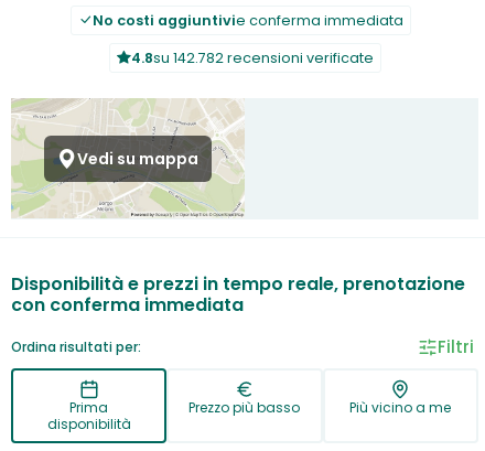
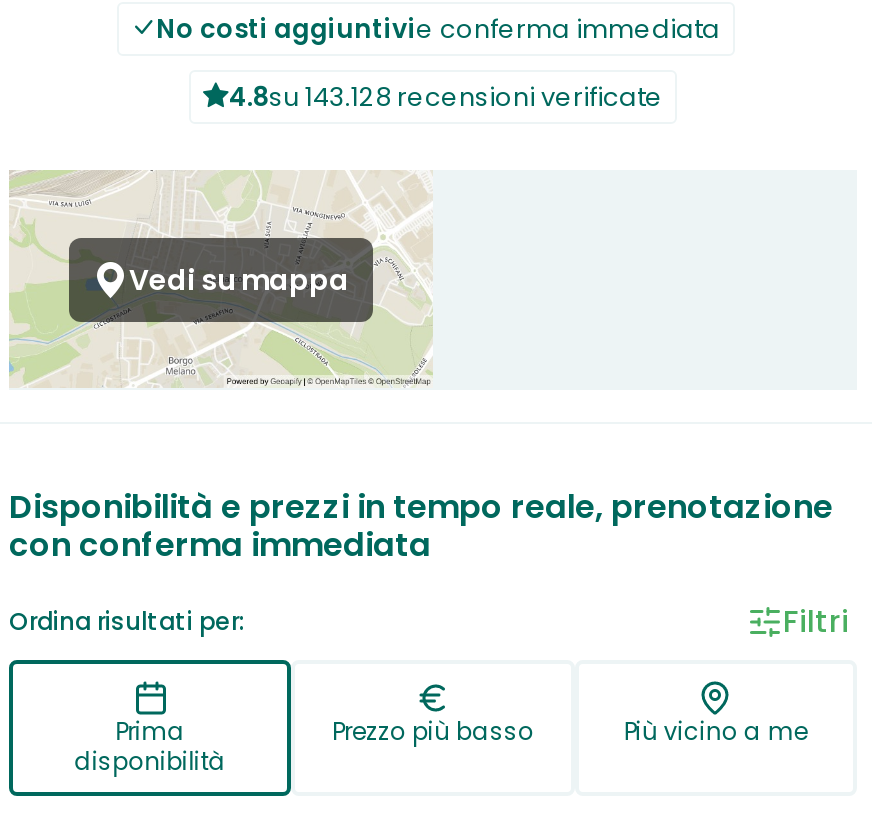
[131,49,373,67] 4.8su 142.782 recensioni verificate -> [229,80,663,114] 4.8su 143.128 recensioni verificate

